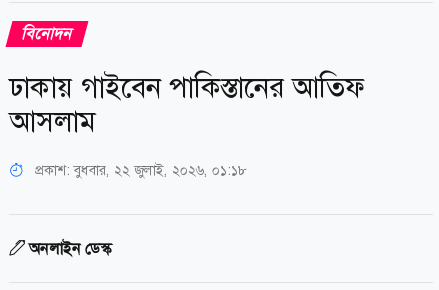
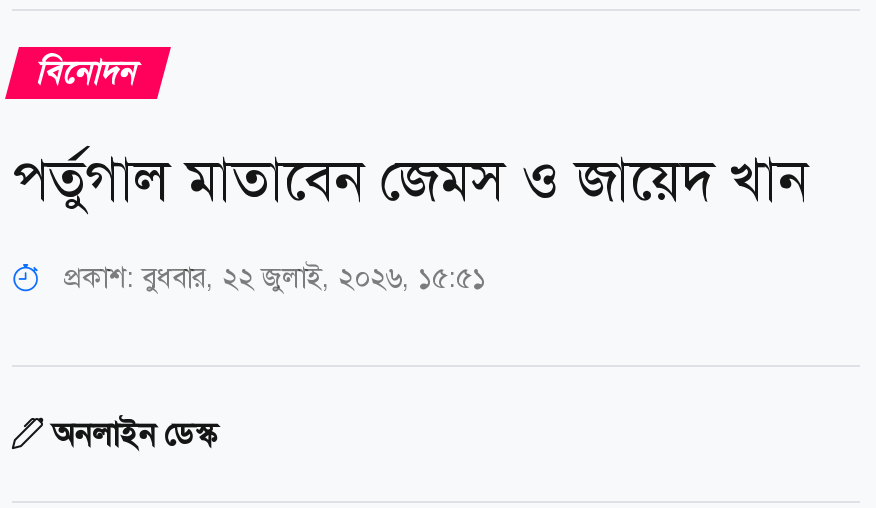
[9,69,365,140] ঢাকায় গাইবেন পাকিস্তানের আতিফ | আসলাম -> [12,144,808,218] পর্তুগাল মাতাবেন জেমস ও জায়েদ খান
[31,161,247,179] প্রকাশ: বুধবার, ২২ জুলাই, ২০২৬, ০১:১৮ -> [56,260,486,296] প্রকাশ: বুধবার, ২২ জুলাই, ২০২৬, ১৫:৫১

